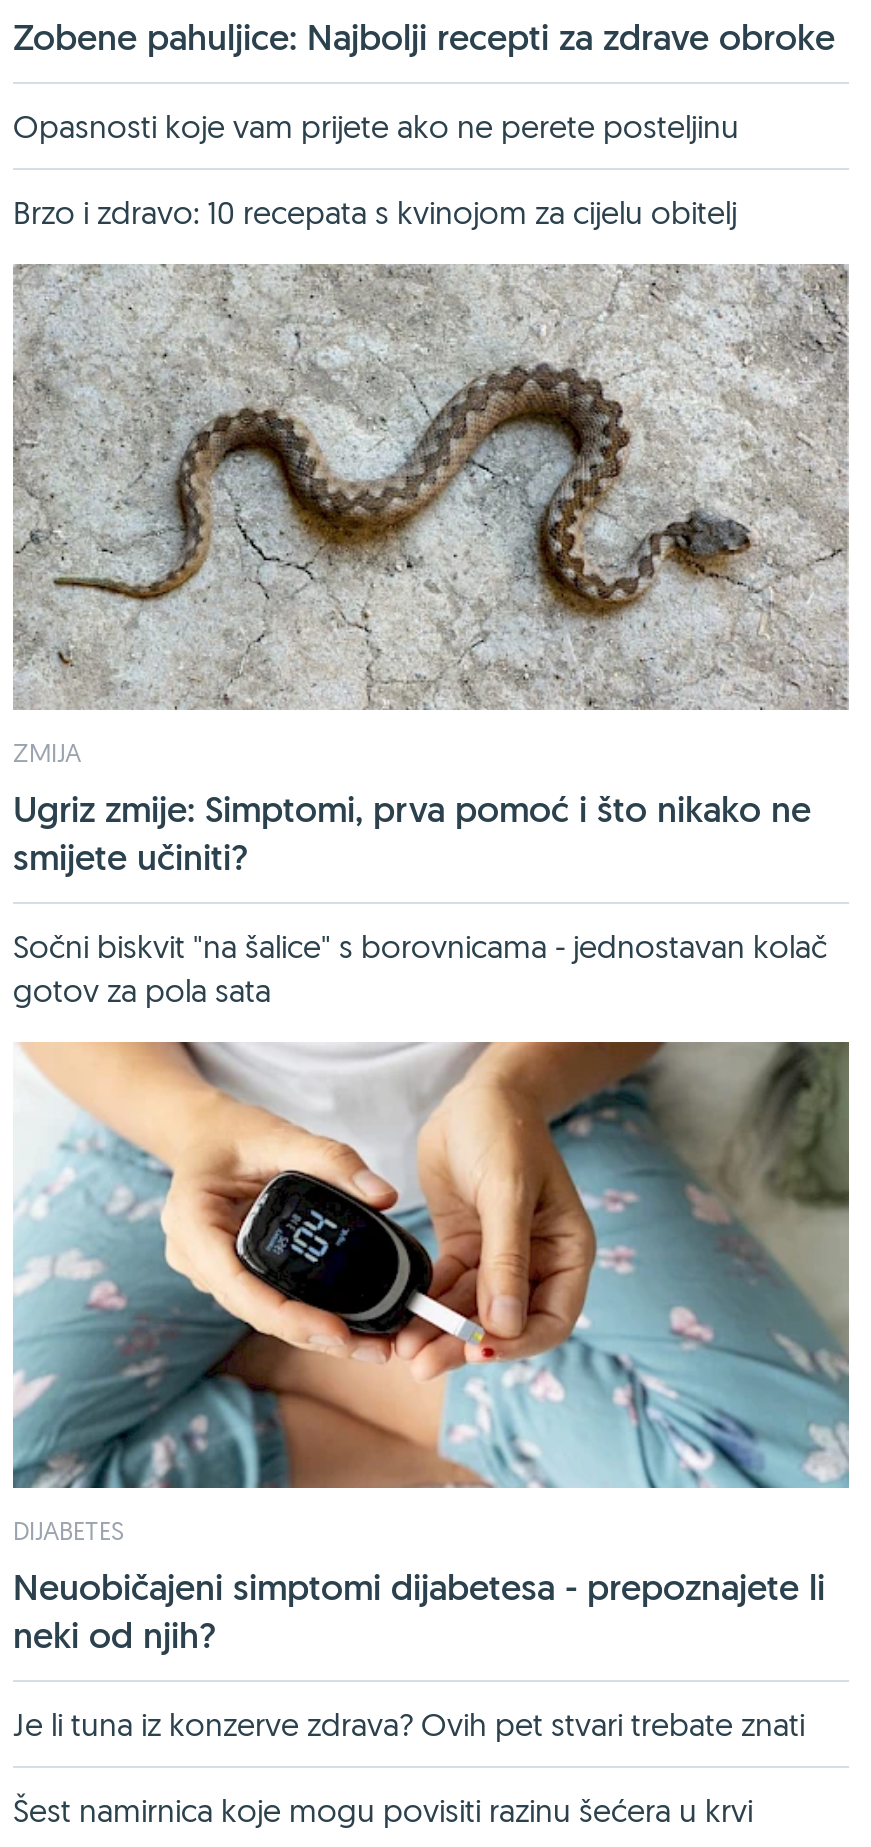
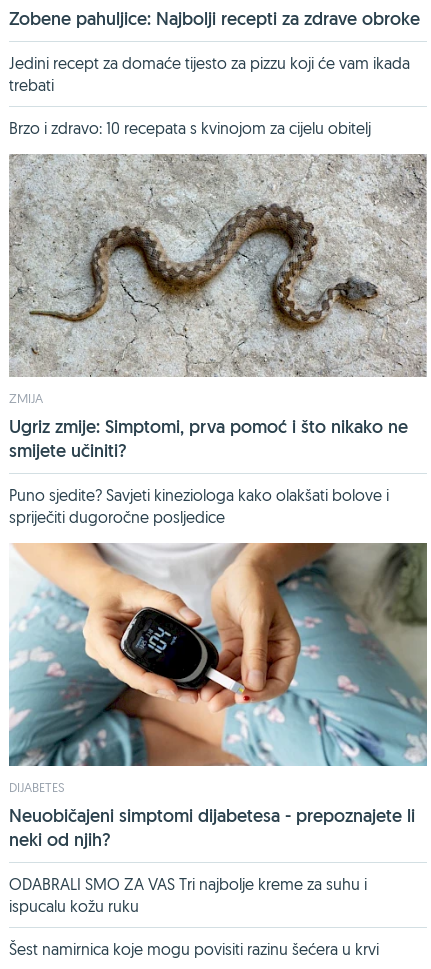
[13,106,739,146] Opasnosti koje vam prijete ako ne perete posteljinu -> [9,53,410,95] Jedini recept za domaće tijesto za pizzu koji će vam ikada | trebati
[13,925,827,1009] Sočni biskvit "na šalice" s borovnicama - jednostavan kolač | gotov za pola sata -> [9,485,389,527] Puno sjedite? Savjeti kineziologa kako olakšati bolove i | spriječiti dugoročne posljedice
[13,1703,805,1743] Je li tuna iz konzerve zdrava? Ovih pet stvari trebate znati -> [9,874,367,916] ODABRALI SMO ZA VAS Tri najbolje kreme za suhu i | ispucalu kožu ruku

